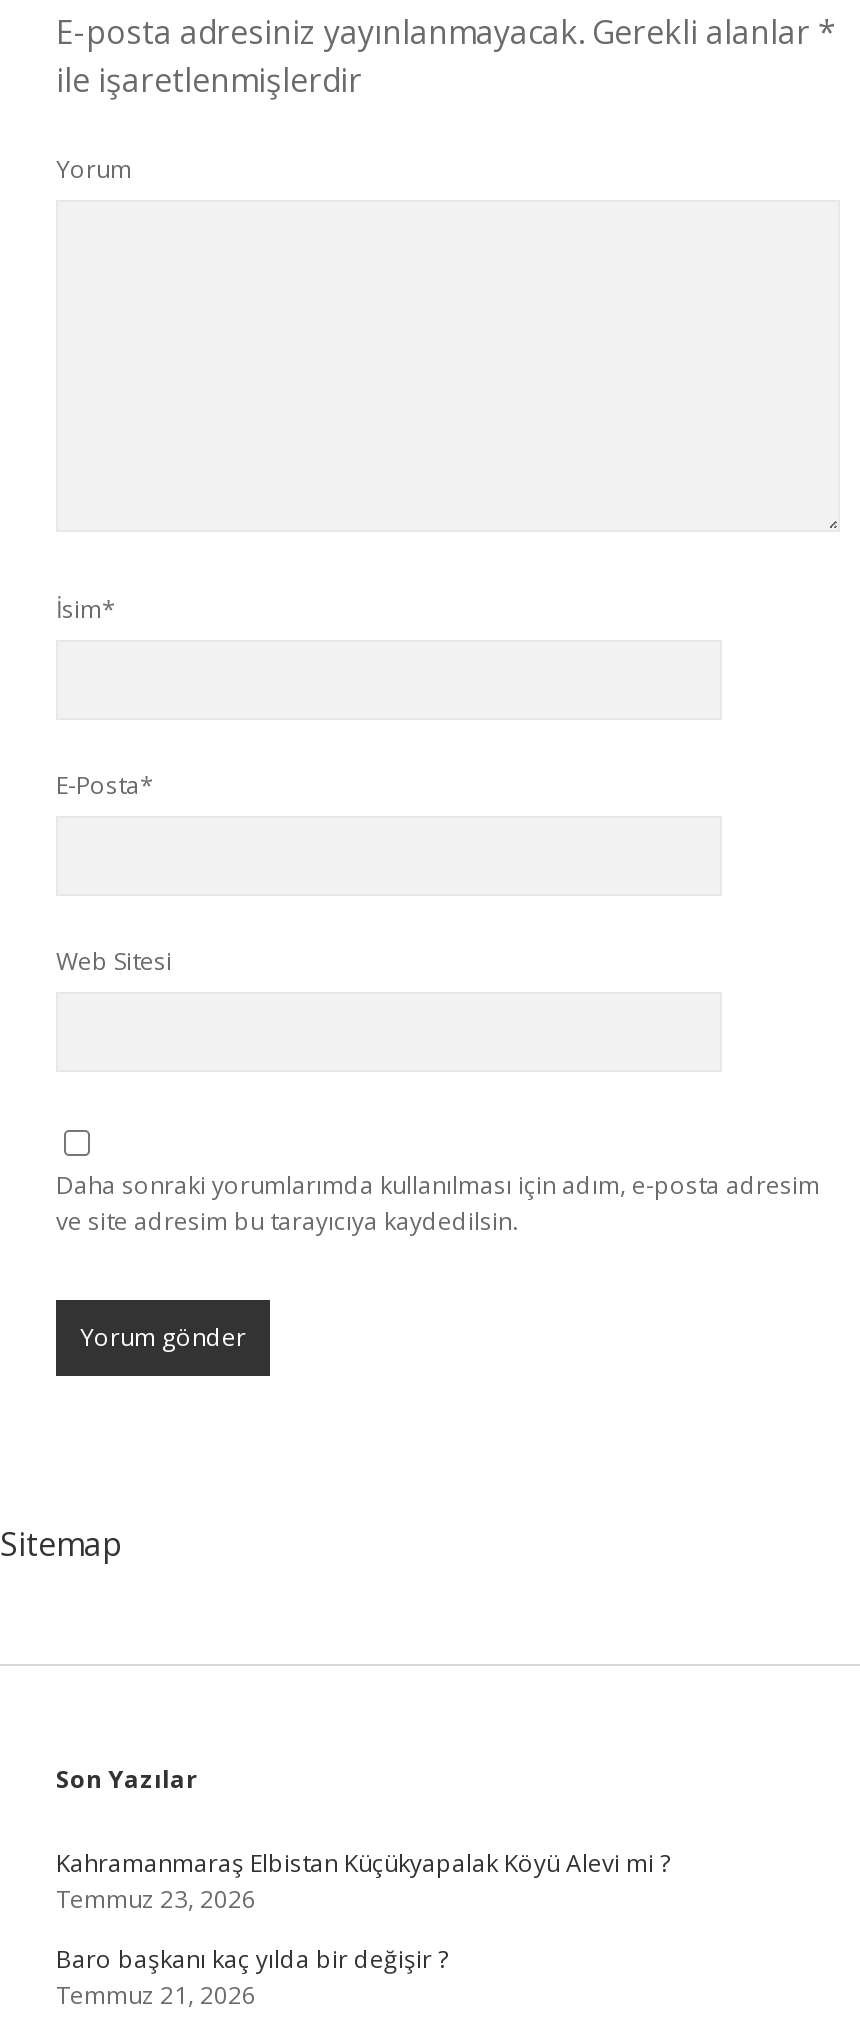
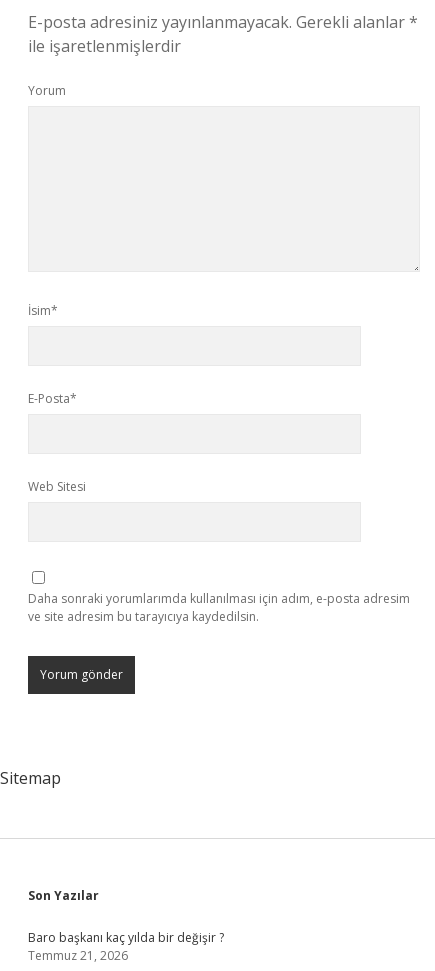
[56,1846,670,1916] Kahramanmaraş Elbistan Küçükyapalak Köyü Alevi mi ? | Temmuz 23, 2026 -> none

